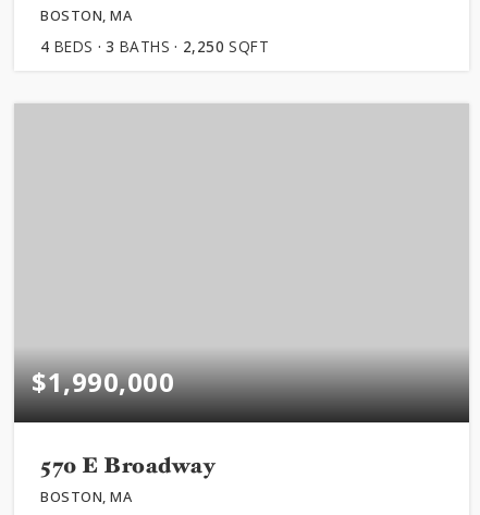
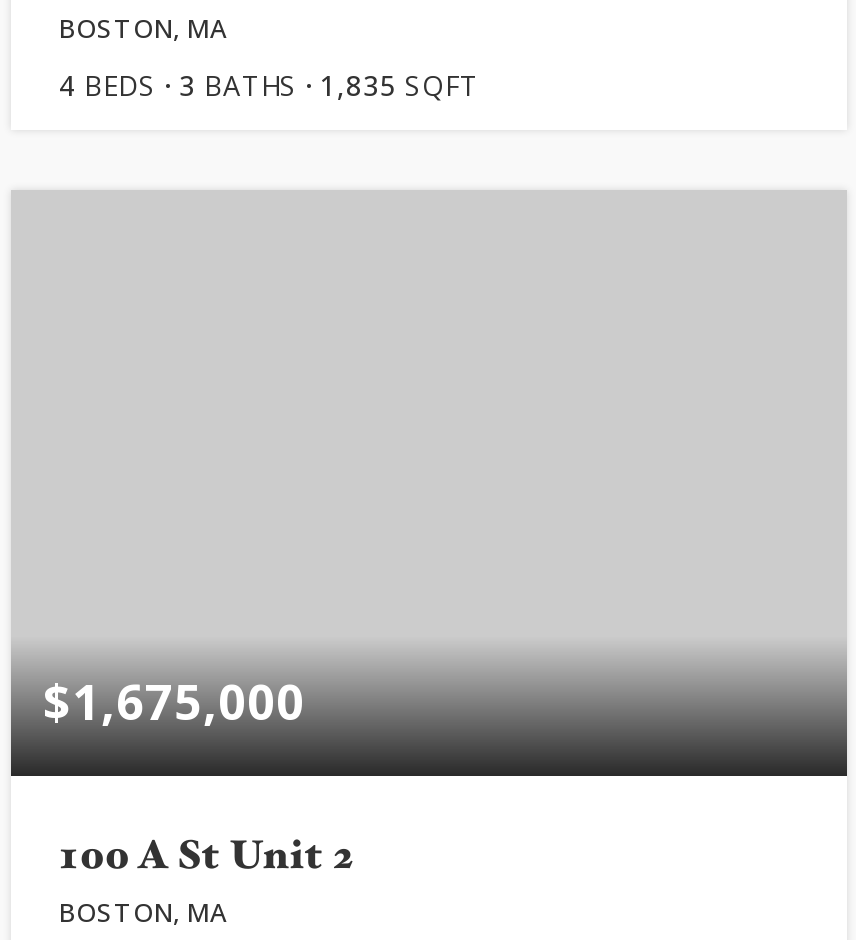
[40,36,269,57] 4 BEDS 3 BATHS 2,250 SQFT -> [59,66,479,104] 4 BEDS 3 BATHS 1,835 SQFT
[32,363,174,399] $1,990,000 -> [43,667,305,733] $1,675,000
[40,450,216,480] 570 E Broadway -> [59,827,354,881] 100 A St Unit 2

